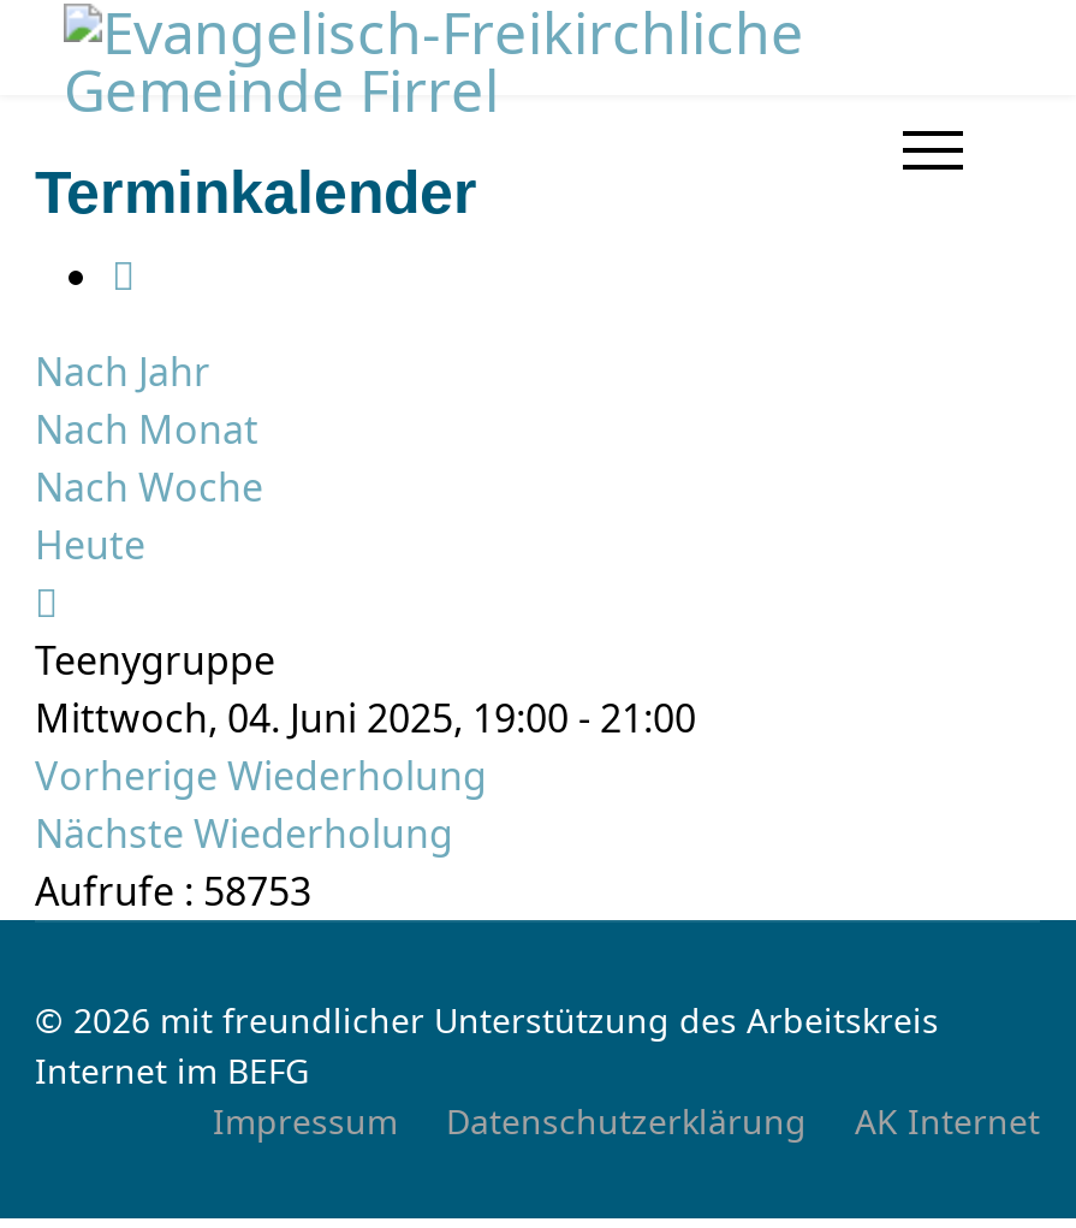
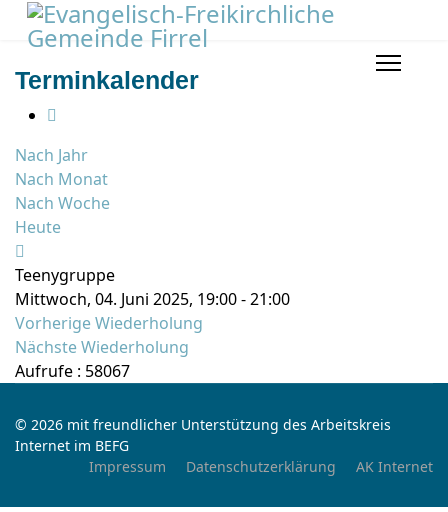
[35,865,311,918] Aufrufe: 58753 -> [15,360,130,382] Aufrufe: 58067

